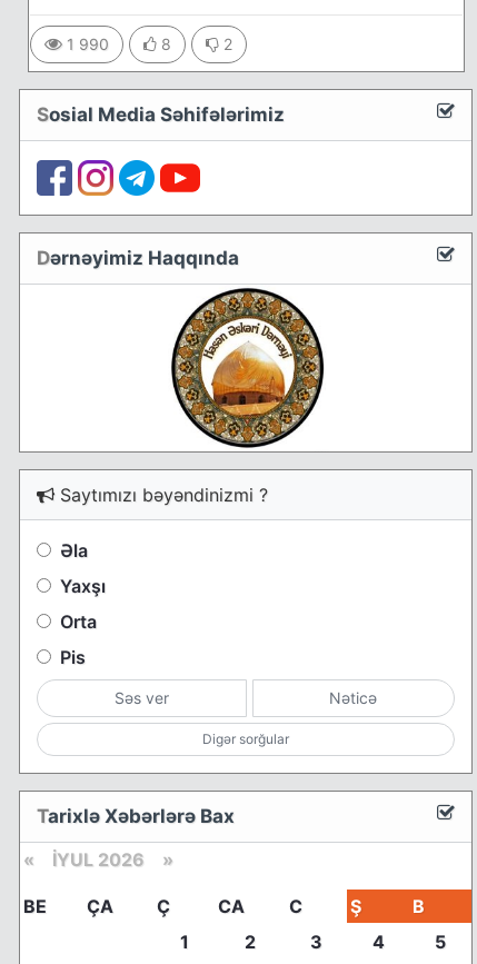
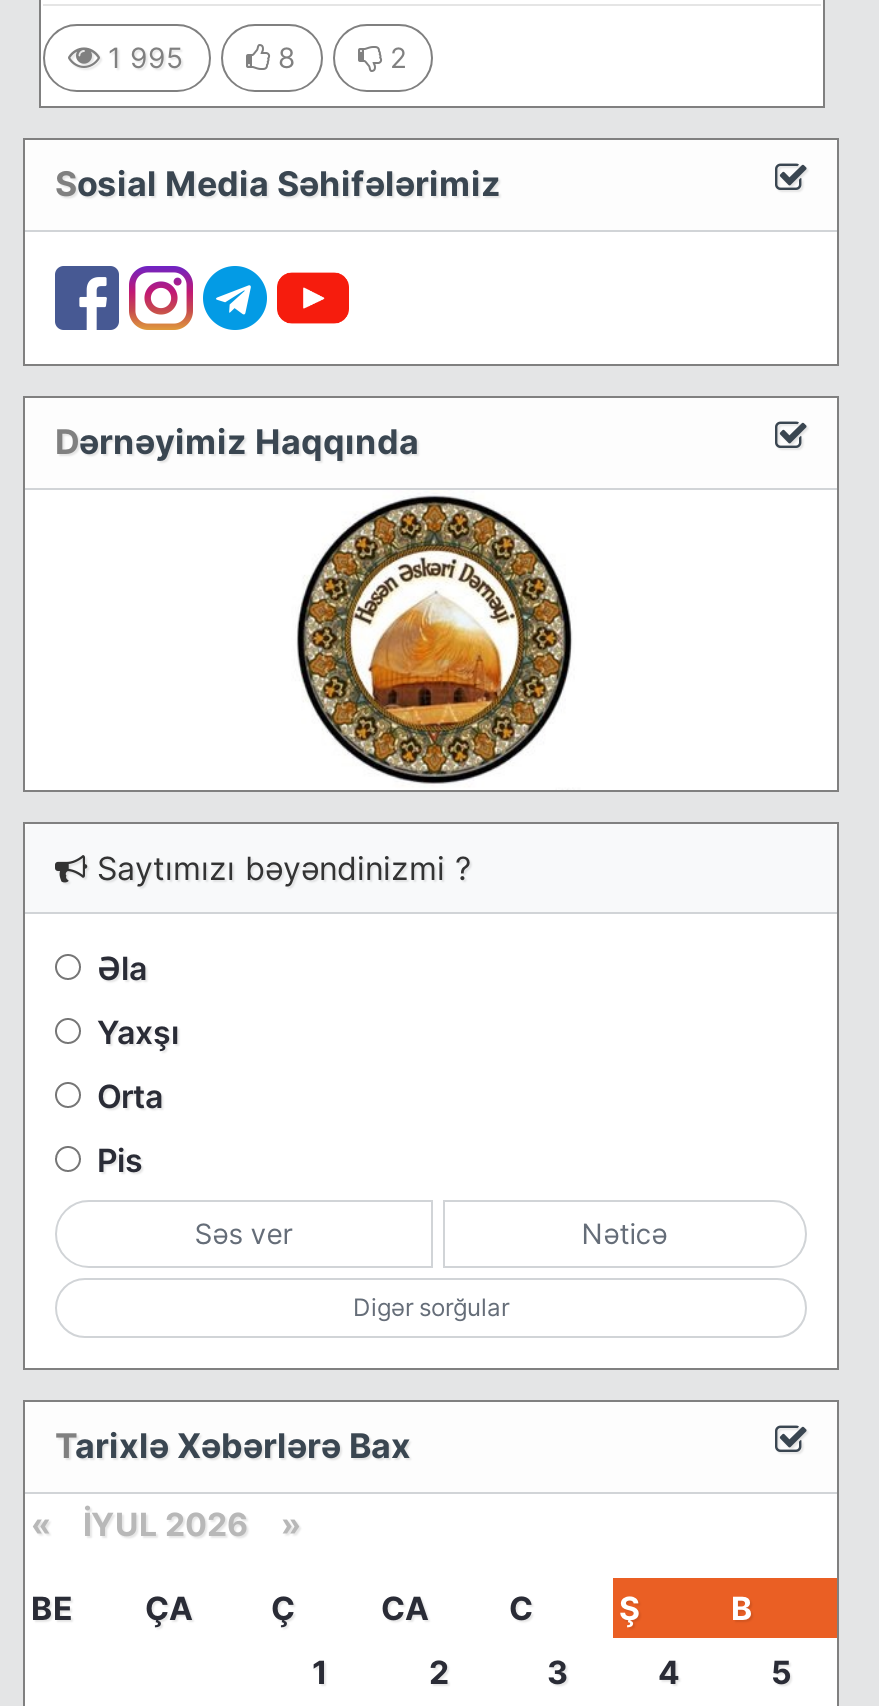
[62,34,108,53] 1 990 -> [100,40,184,74] 1 995

